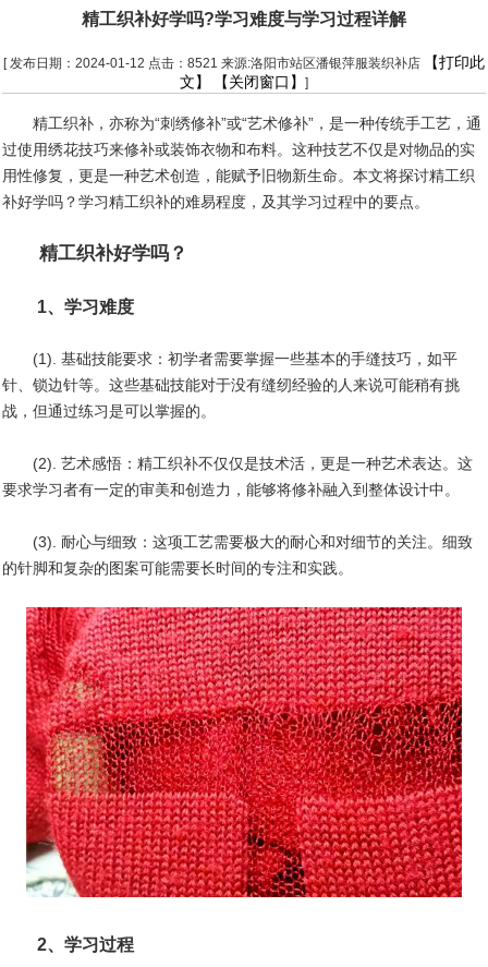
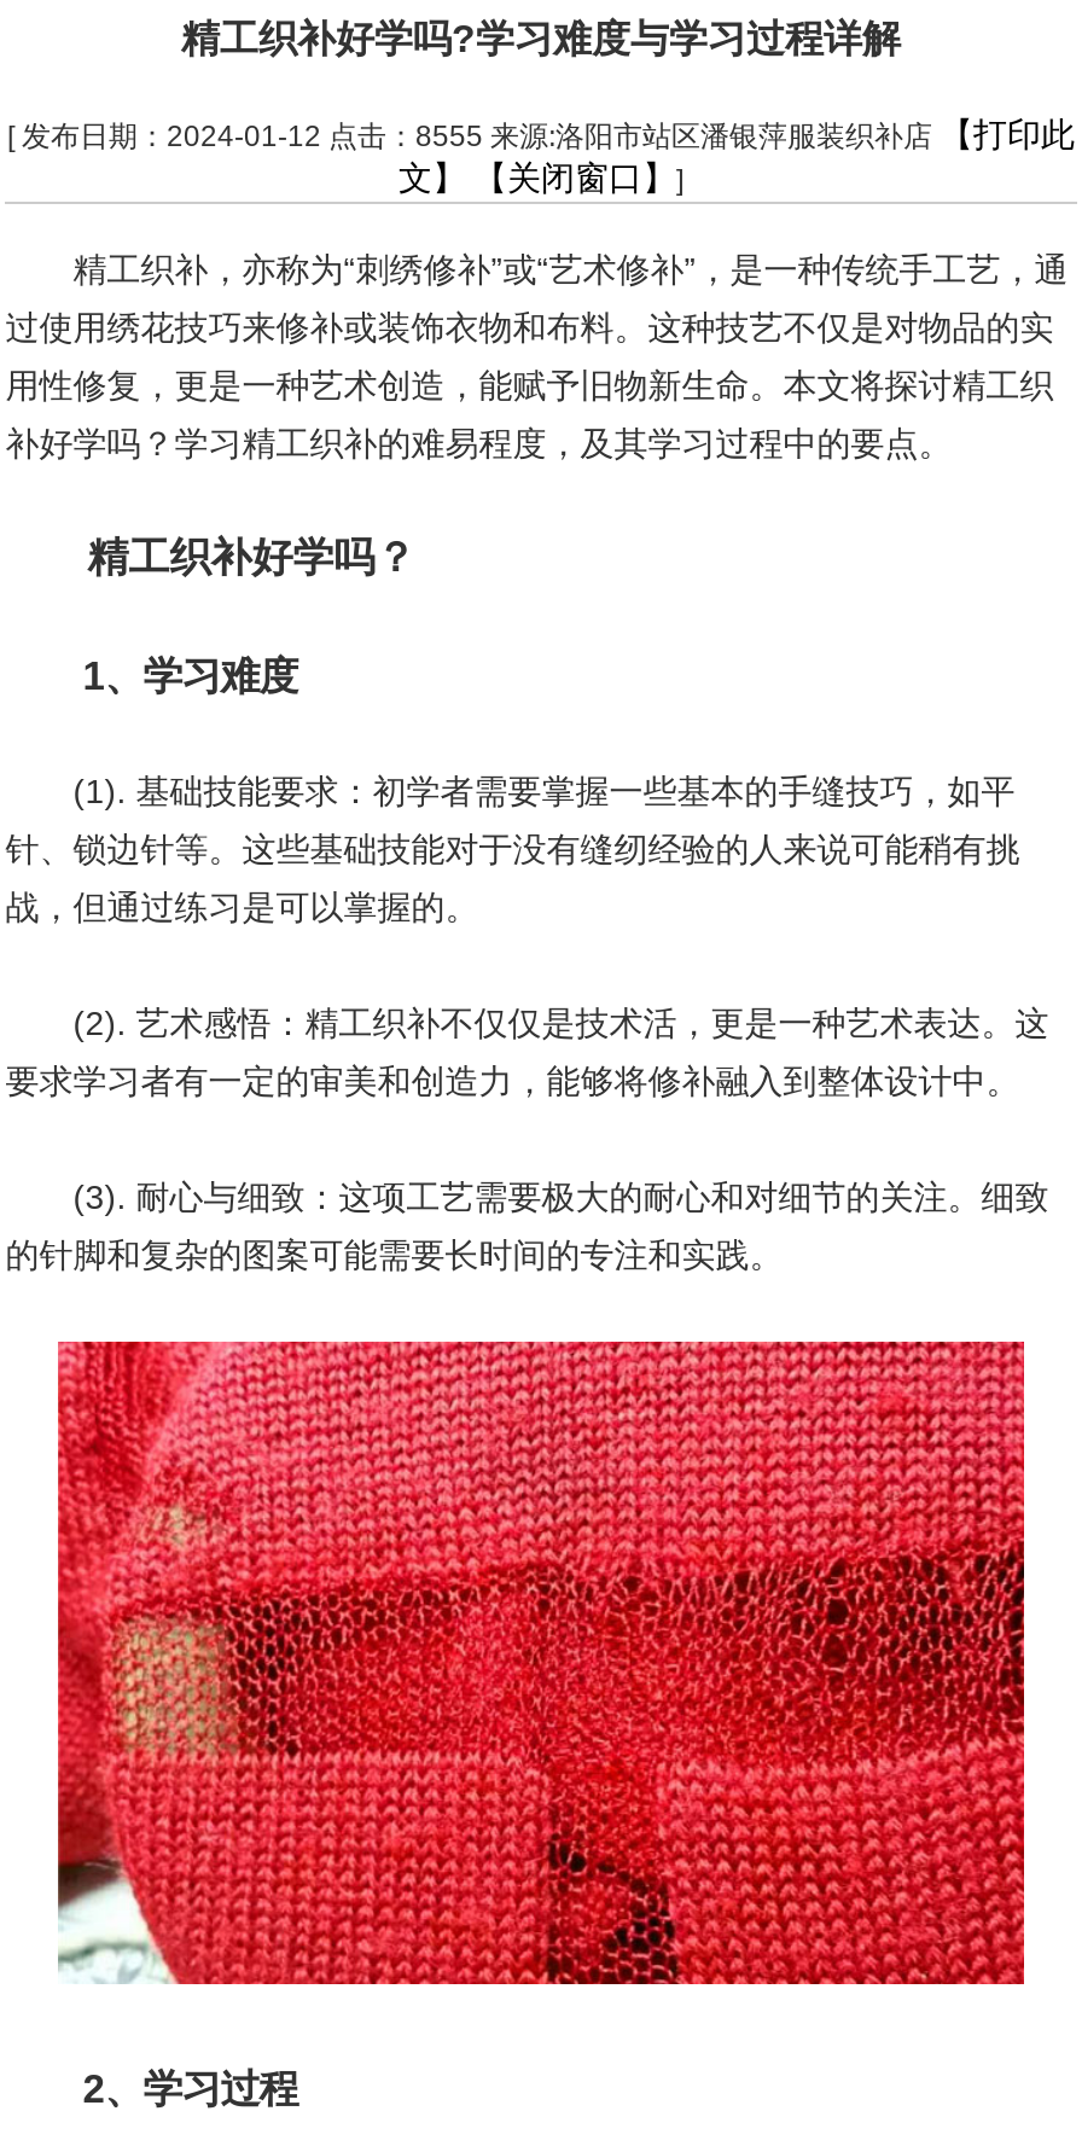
[3,53,485,71] [ 发布日期：2024-01-12 点击：8521 来源:洛阳市站区潘银萍服装织补店【打印此 -> [7,114,1075,153] [ 发布日期：2024-01-12 点击：8555 来源:洛阳市站区潘银萍服装织补店【打印此

